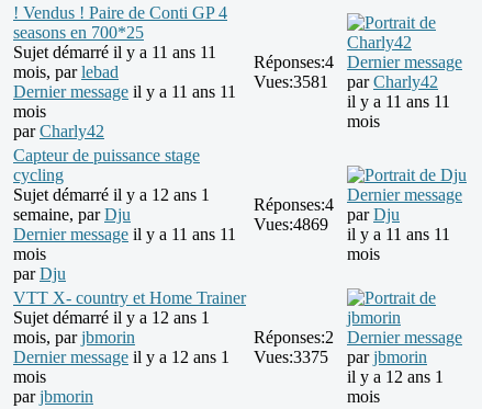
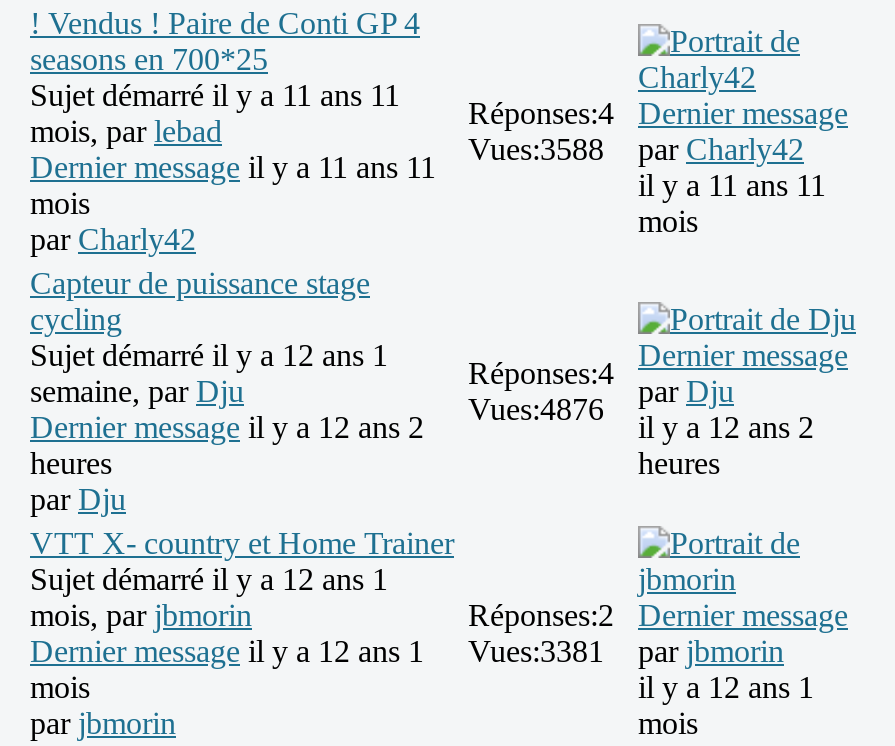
[254,72,438,91] Vues:3581 par Charly42 -> [468,132,804,166] Vues:3588 par Charly42
[254,215,328,233] Vues:4869 -> [468,392,604,426] Vues:4876
[13,225,236,263] Dernier message il y a 11 ans 11 | mois -> [30,410,424,480] Dernier message il y a 12 ans 2 | heures
[347,225,450,263] il y a 11 ans 11 | mois -> [638,410,814,480] il y a 12 ans 2 | heures
[13,347,427,366] Dernier message il y a 12 ans 1 Vues:3375 par jbmorin -> [30,634,784,668] Dernier message il y a 12 ans 1 Vues:3381 par jbmorin

